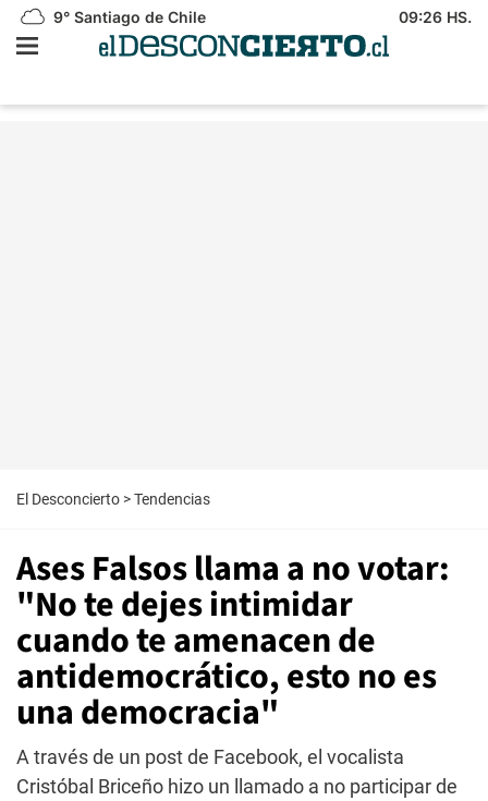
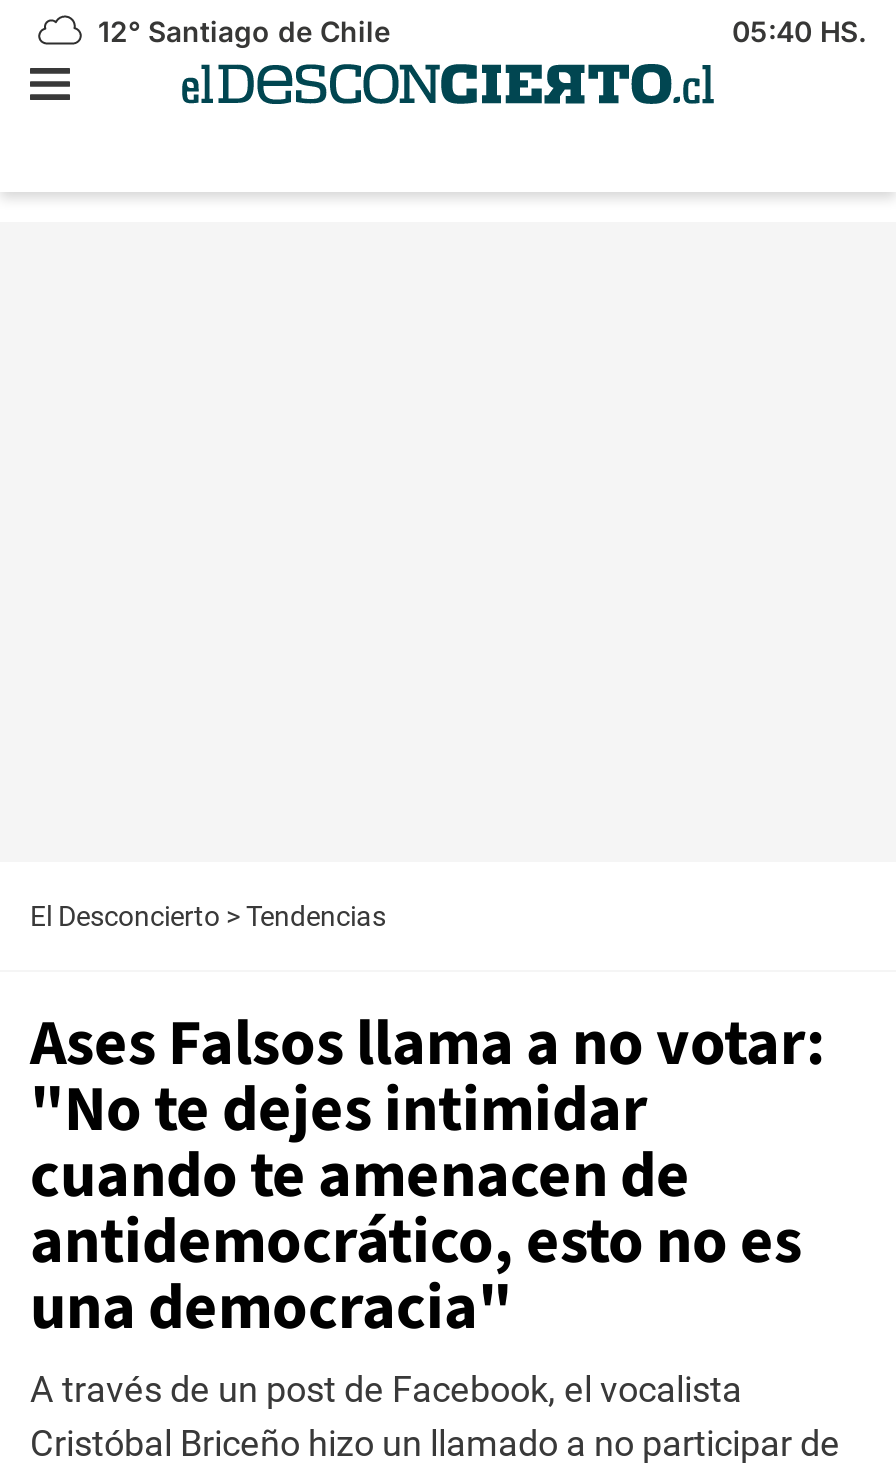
[49,8,206,26] 9° Santiago de Chile -> [90,14,390,48] 12° Santiago de Chile
[399,8,472,26] 09:26 HS. -> [732,14,866,48] 05:40 HS.

